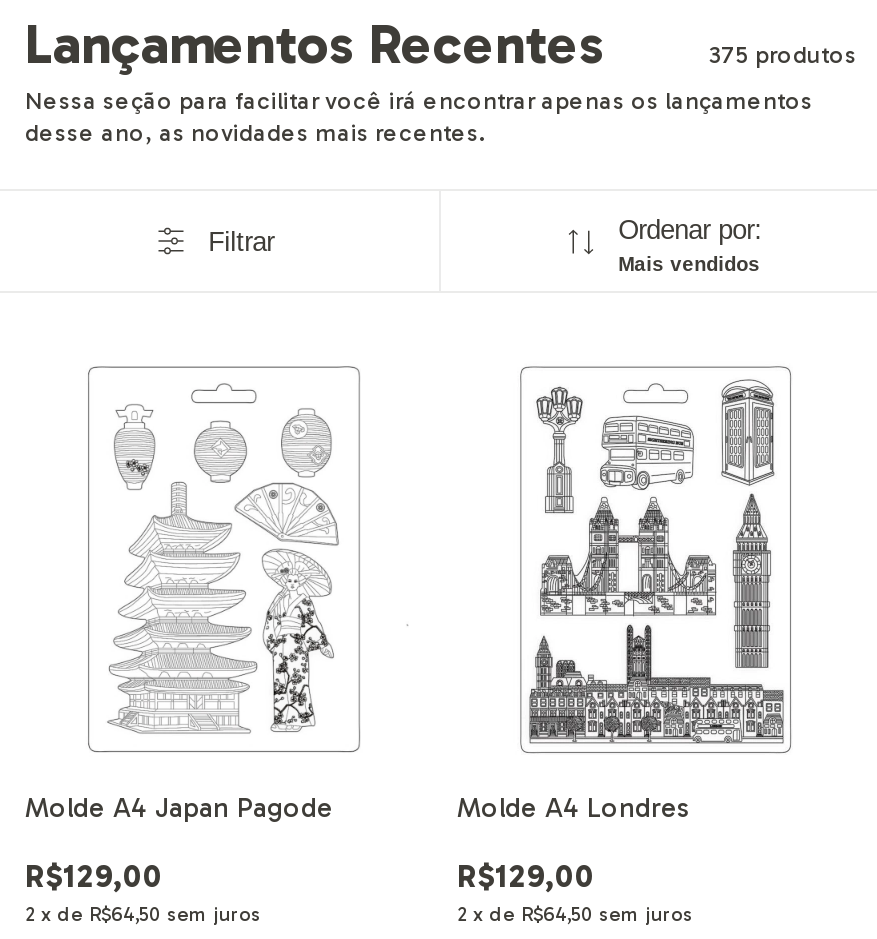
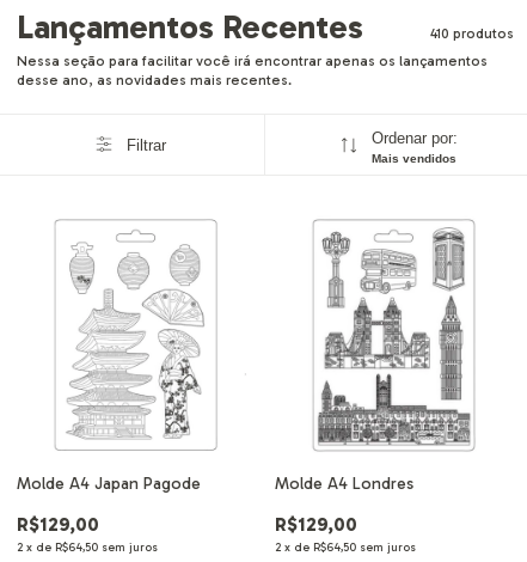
[709,42,857,70] 375 produtos -> [430,25,514,42] 410 produtos

